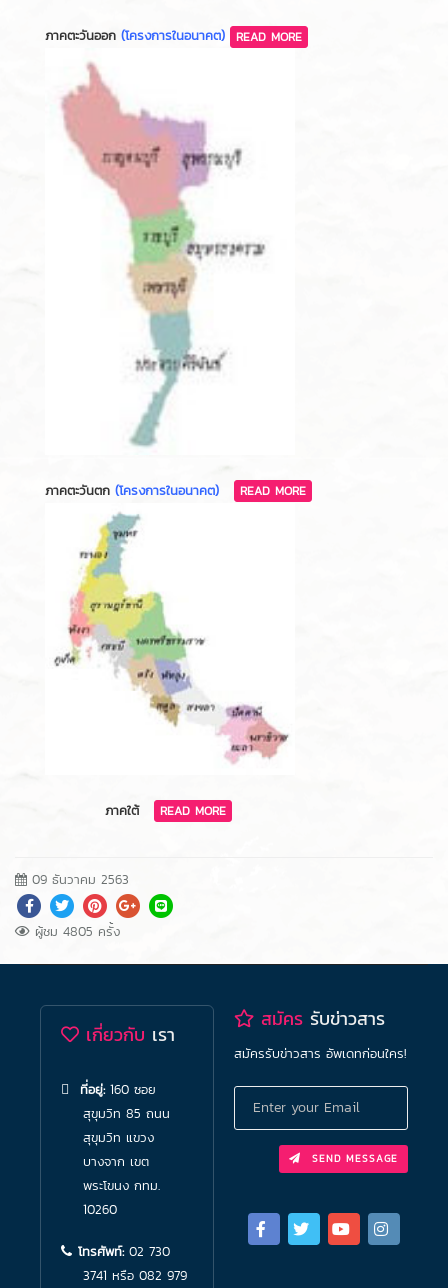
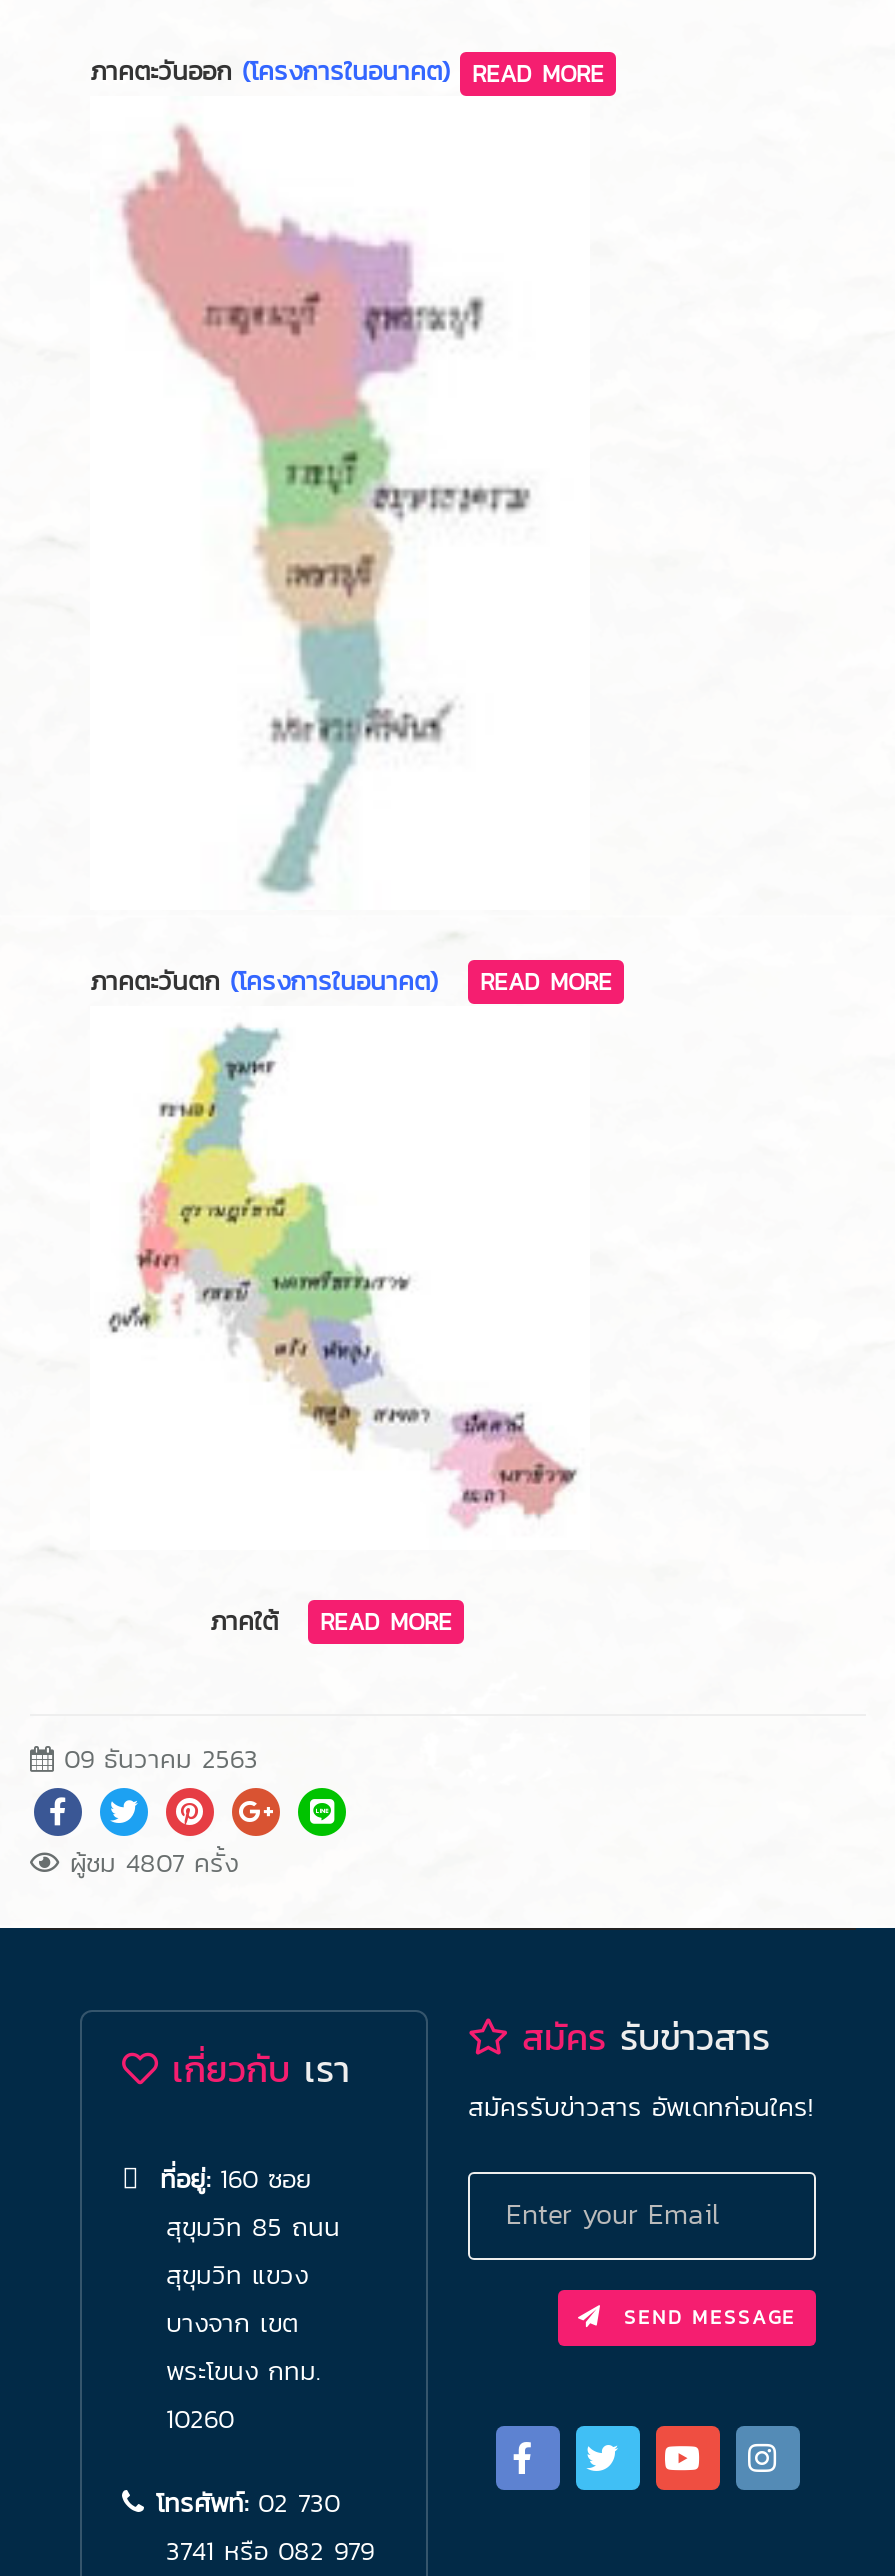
[30,922,120,941] ผู้ชม 4805 ครั้ง -> [60,1843,238,1881] ผู้ชม 4807 ครั้ง

